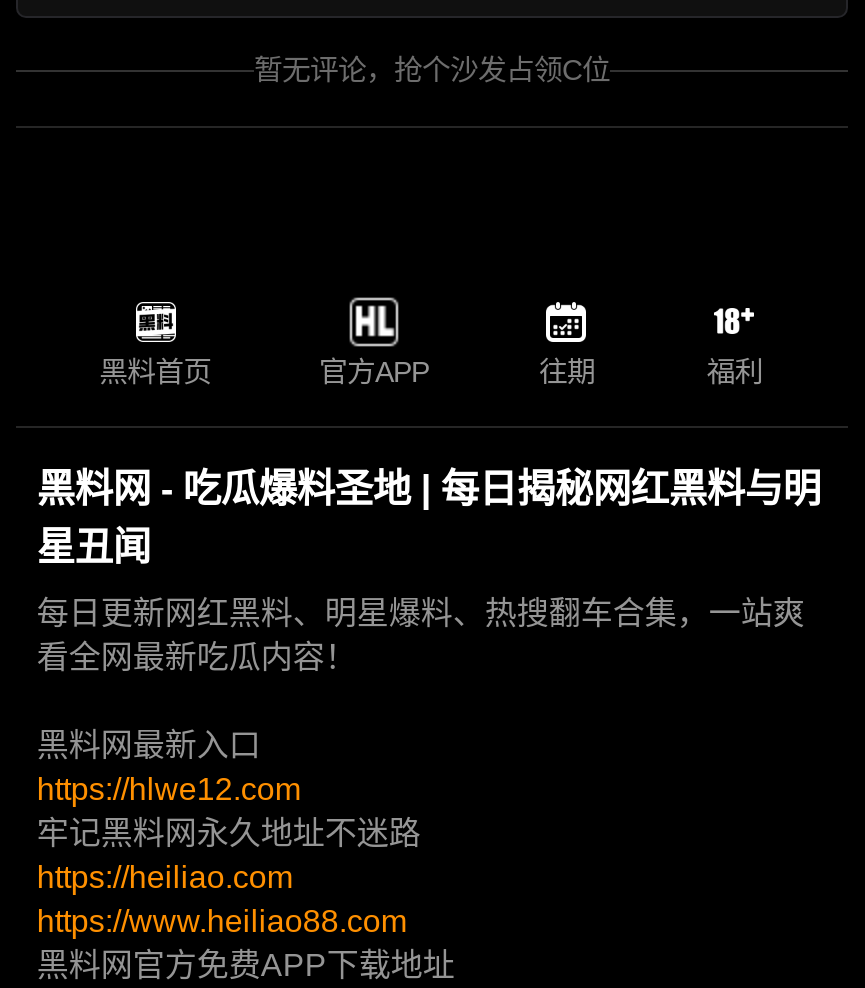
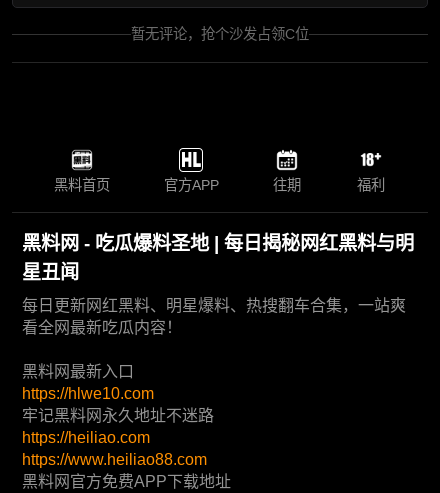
[37,772,301,806] https://hlwe12.com -> [22,385,154,402] https://hlwe10.com

